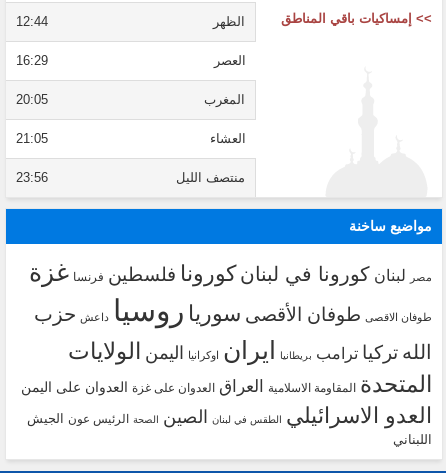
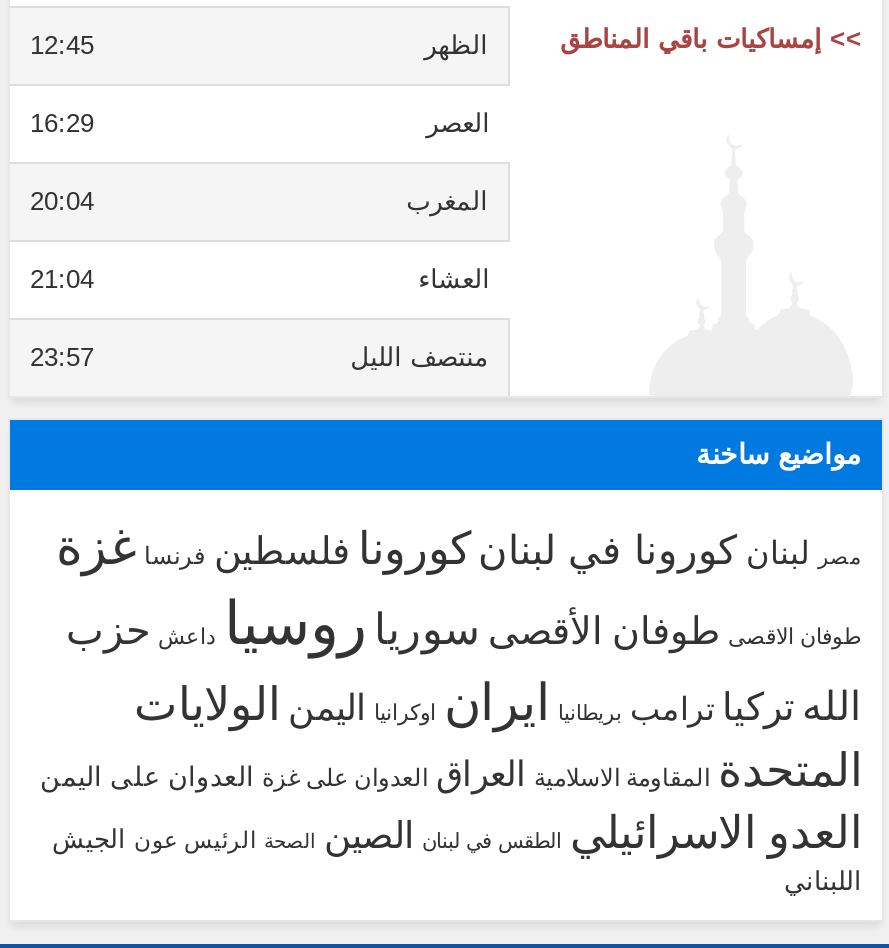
[17,14,49,29] 12:44 -> [32,30,96,60] 12:45
[17,92,49,107] 20:05 -> [32,186,96,216] 20:04
[17,131,49,146] 21:05 -> [32,264,96,294] 21:04
[17,170,49,185] 23:56 -> [32,342,96,372] 23:57

